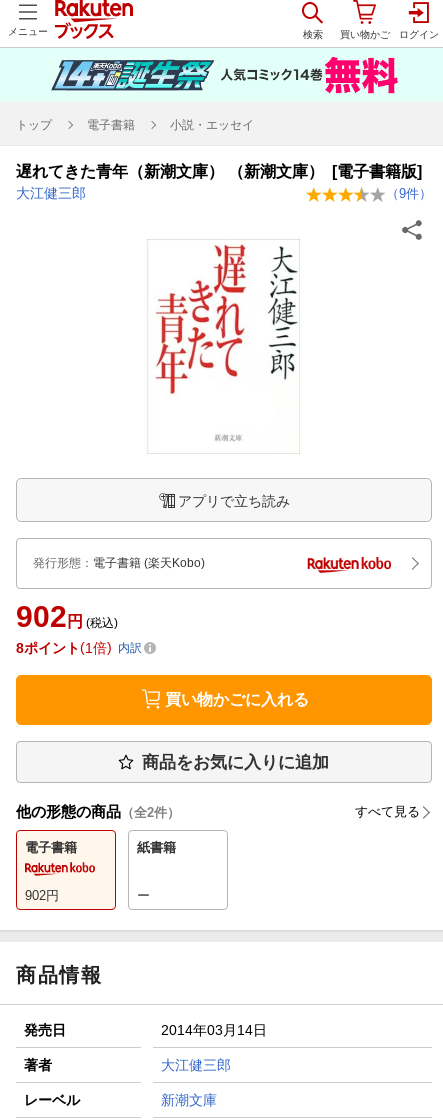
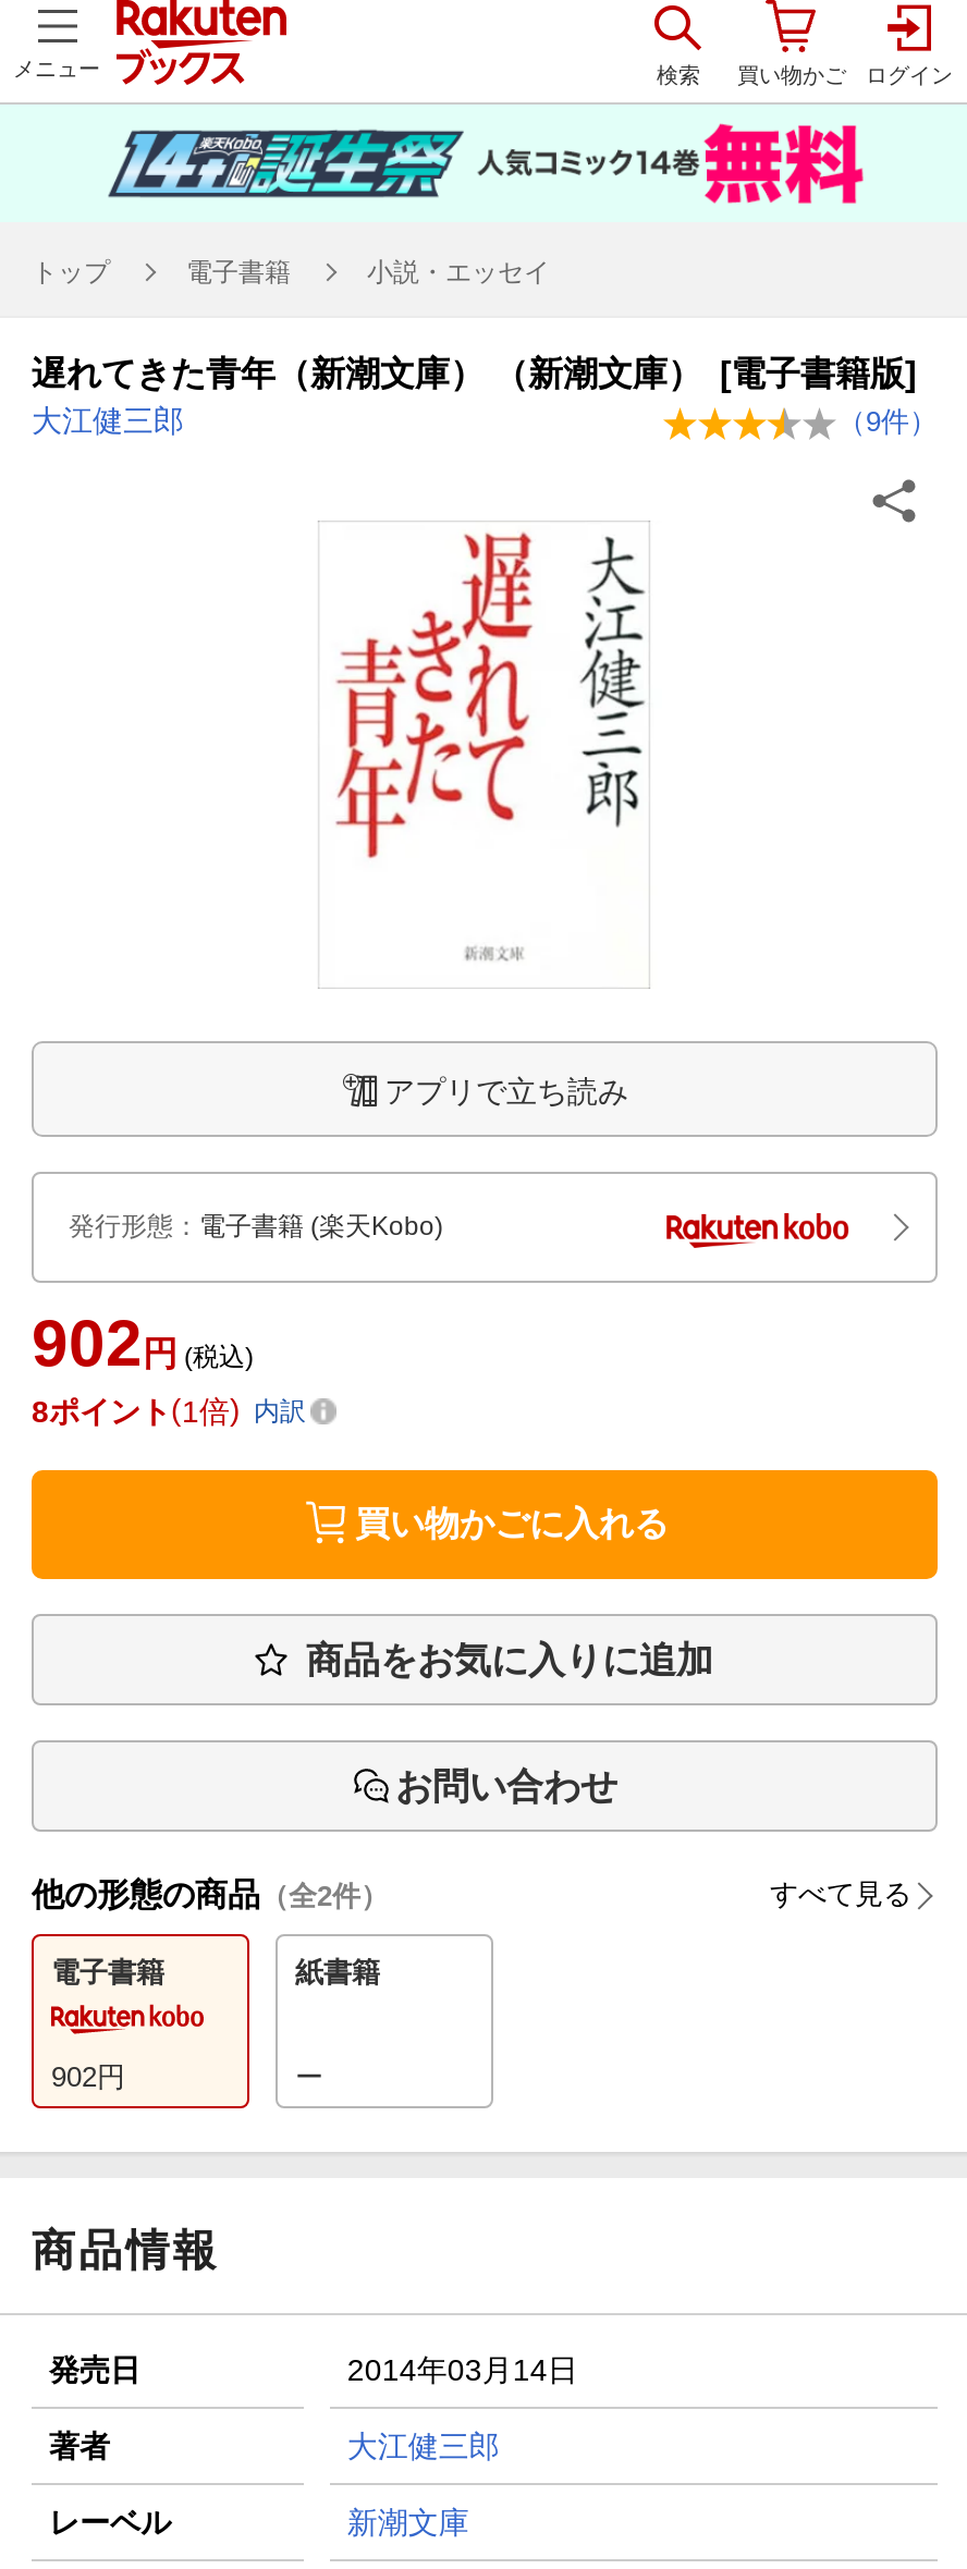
none -> [395,1766,617,1807] お問い合わせ

